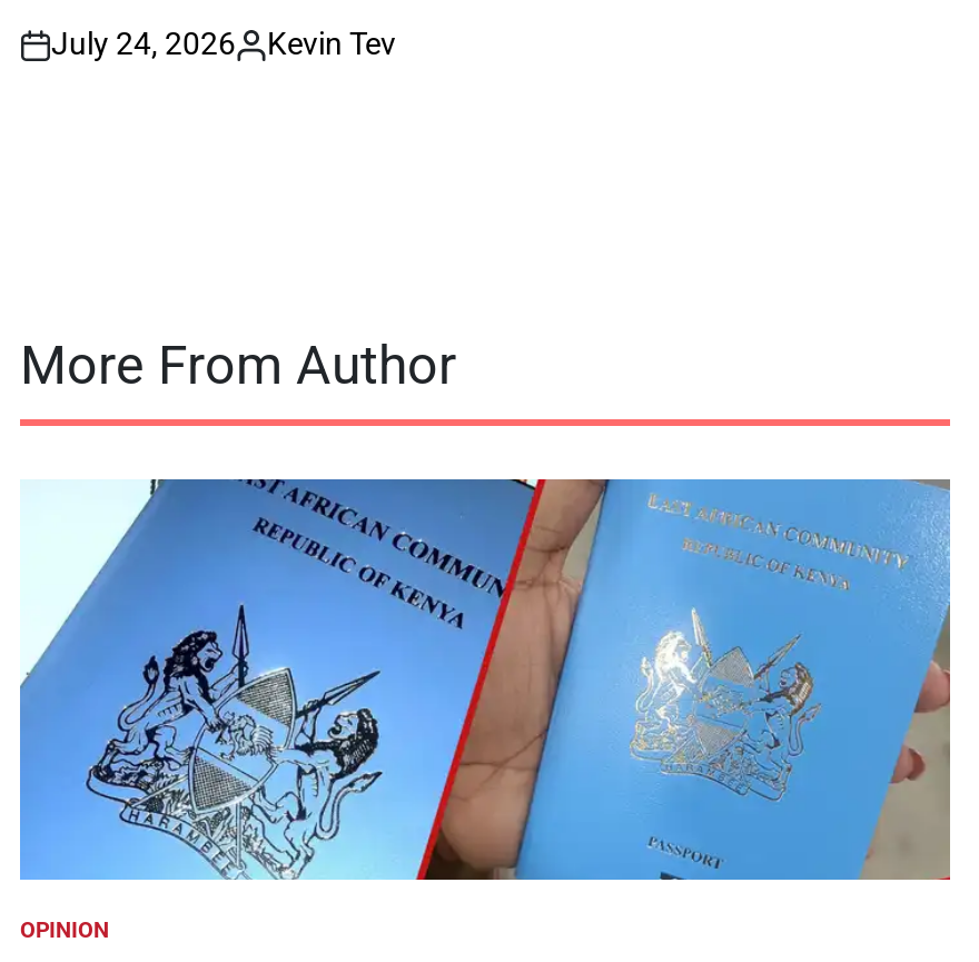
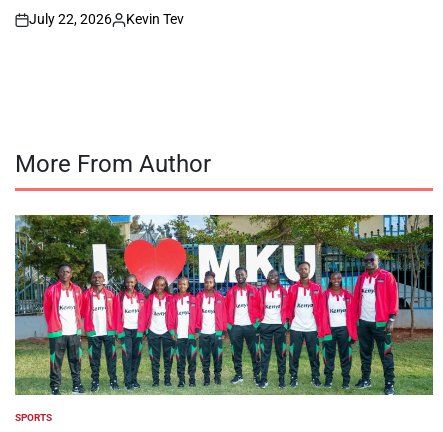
[51,26,396,61] July 24, 2026 Kevin Tev -> [29,11,184,27] July 22, 2026 Kevin Tev
[18,477,952,942] [image] | OPINION -> [14,214,434,423] [image] | SPORTS

